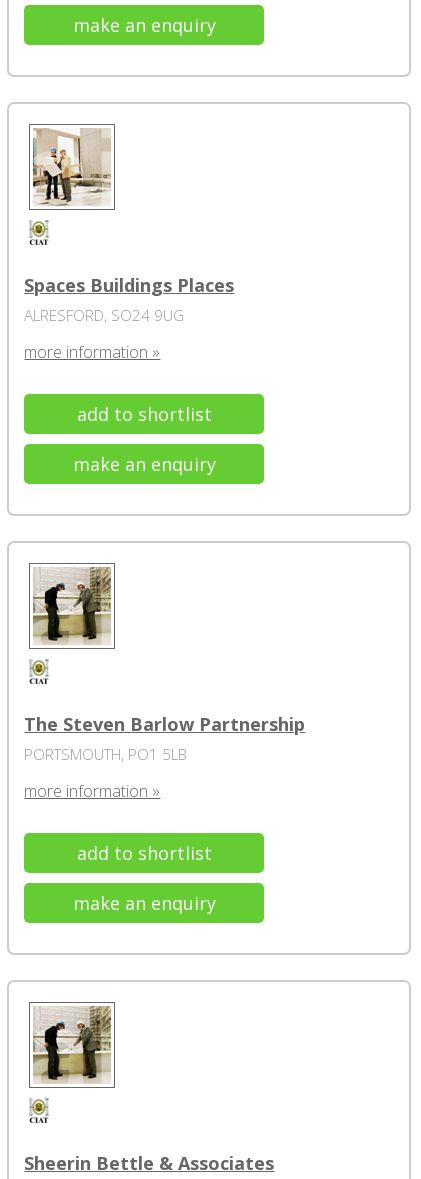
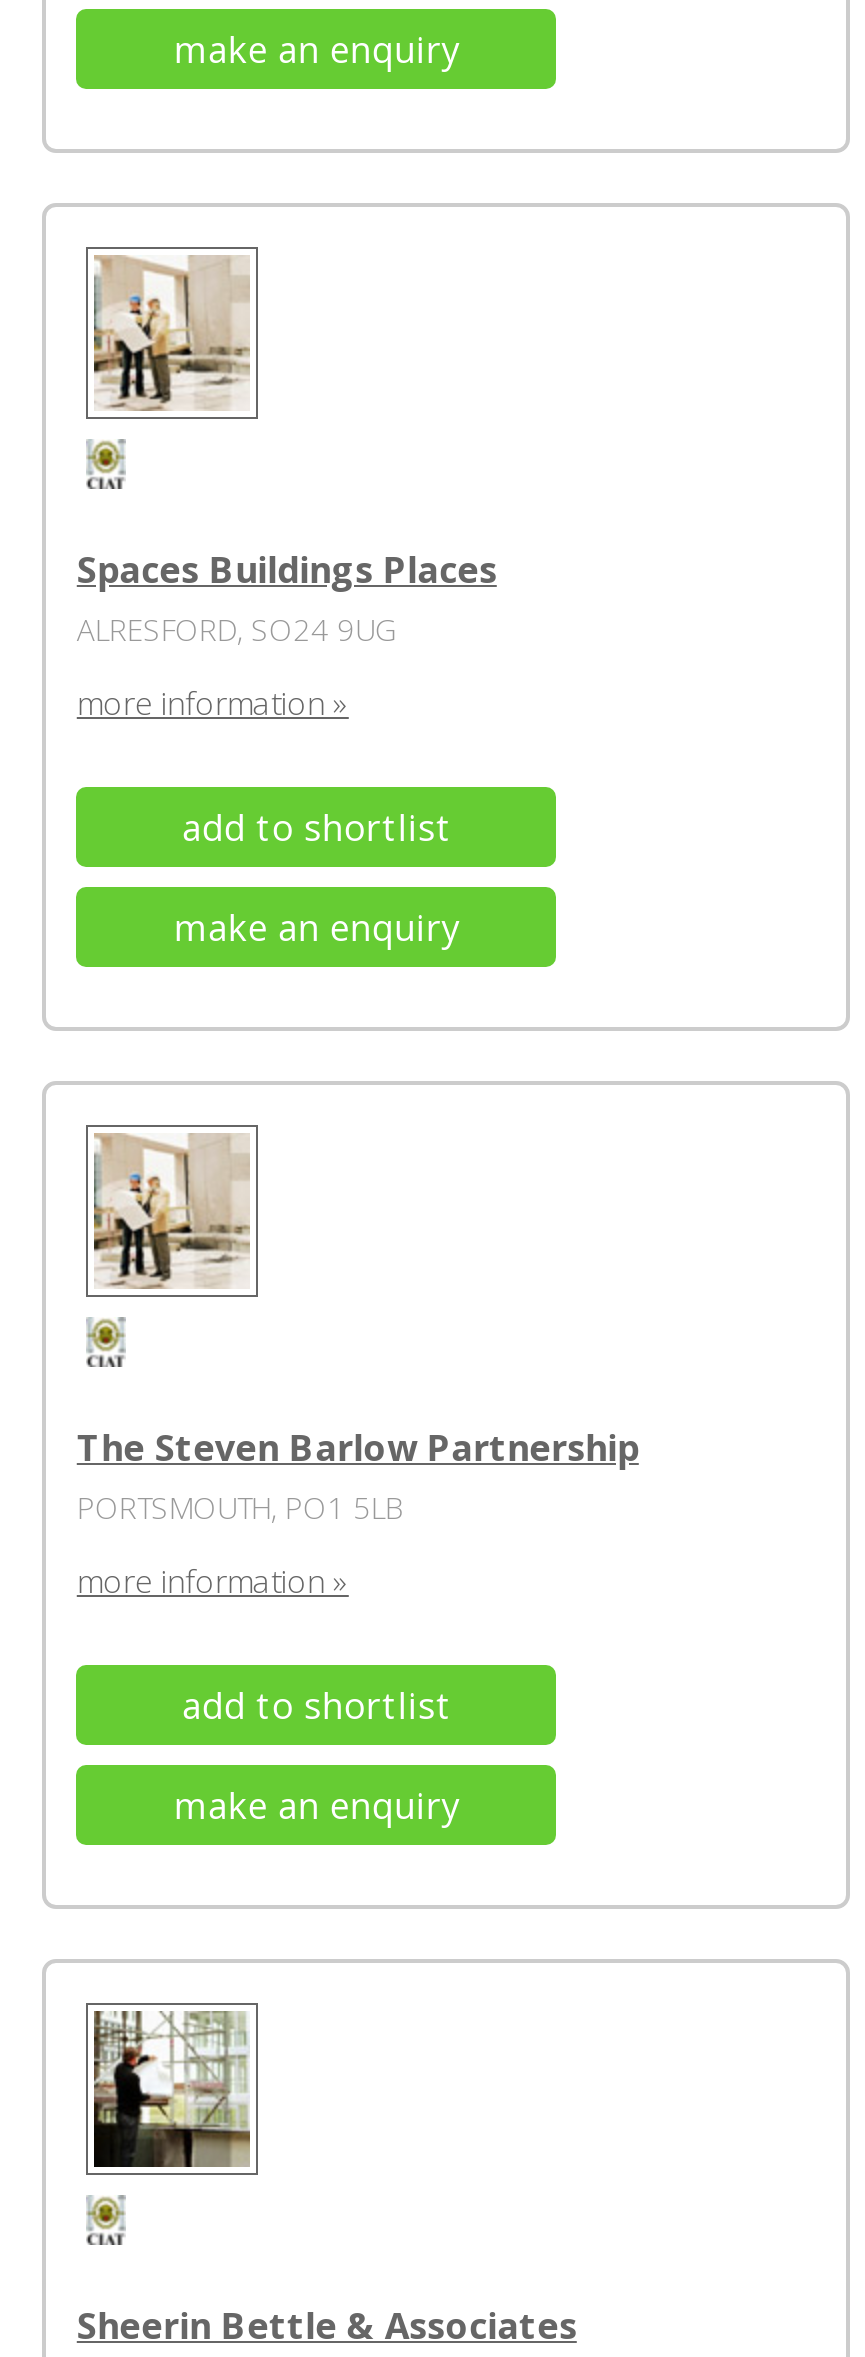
[33,567,111,642] [image] -> [92,1133,248,1287] [image]
[32,1006,112,1084] [image] -> [92,2011,250,2169] [image]

